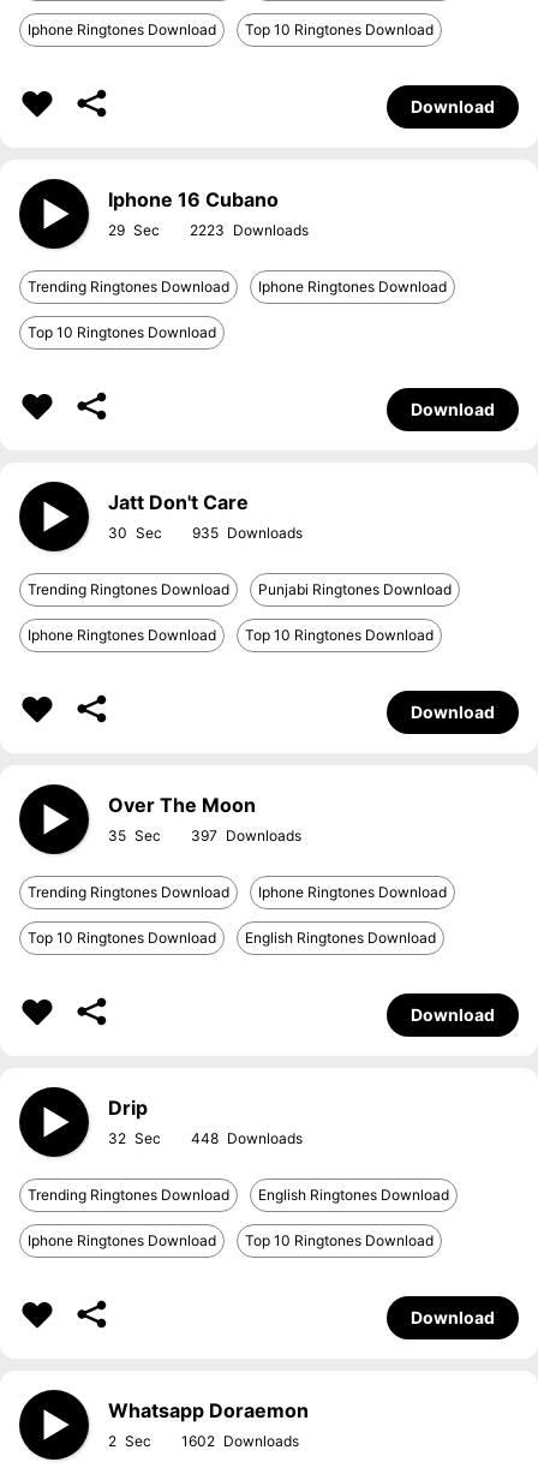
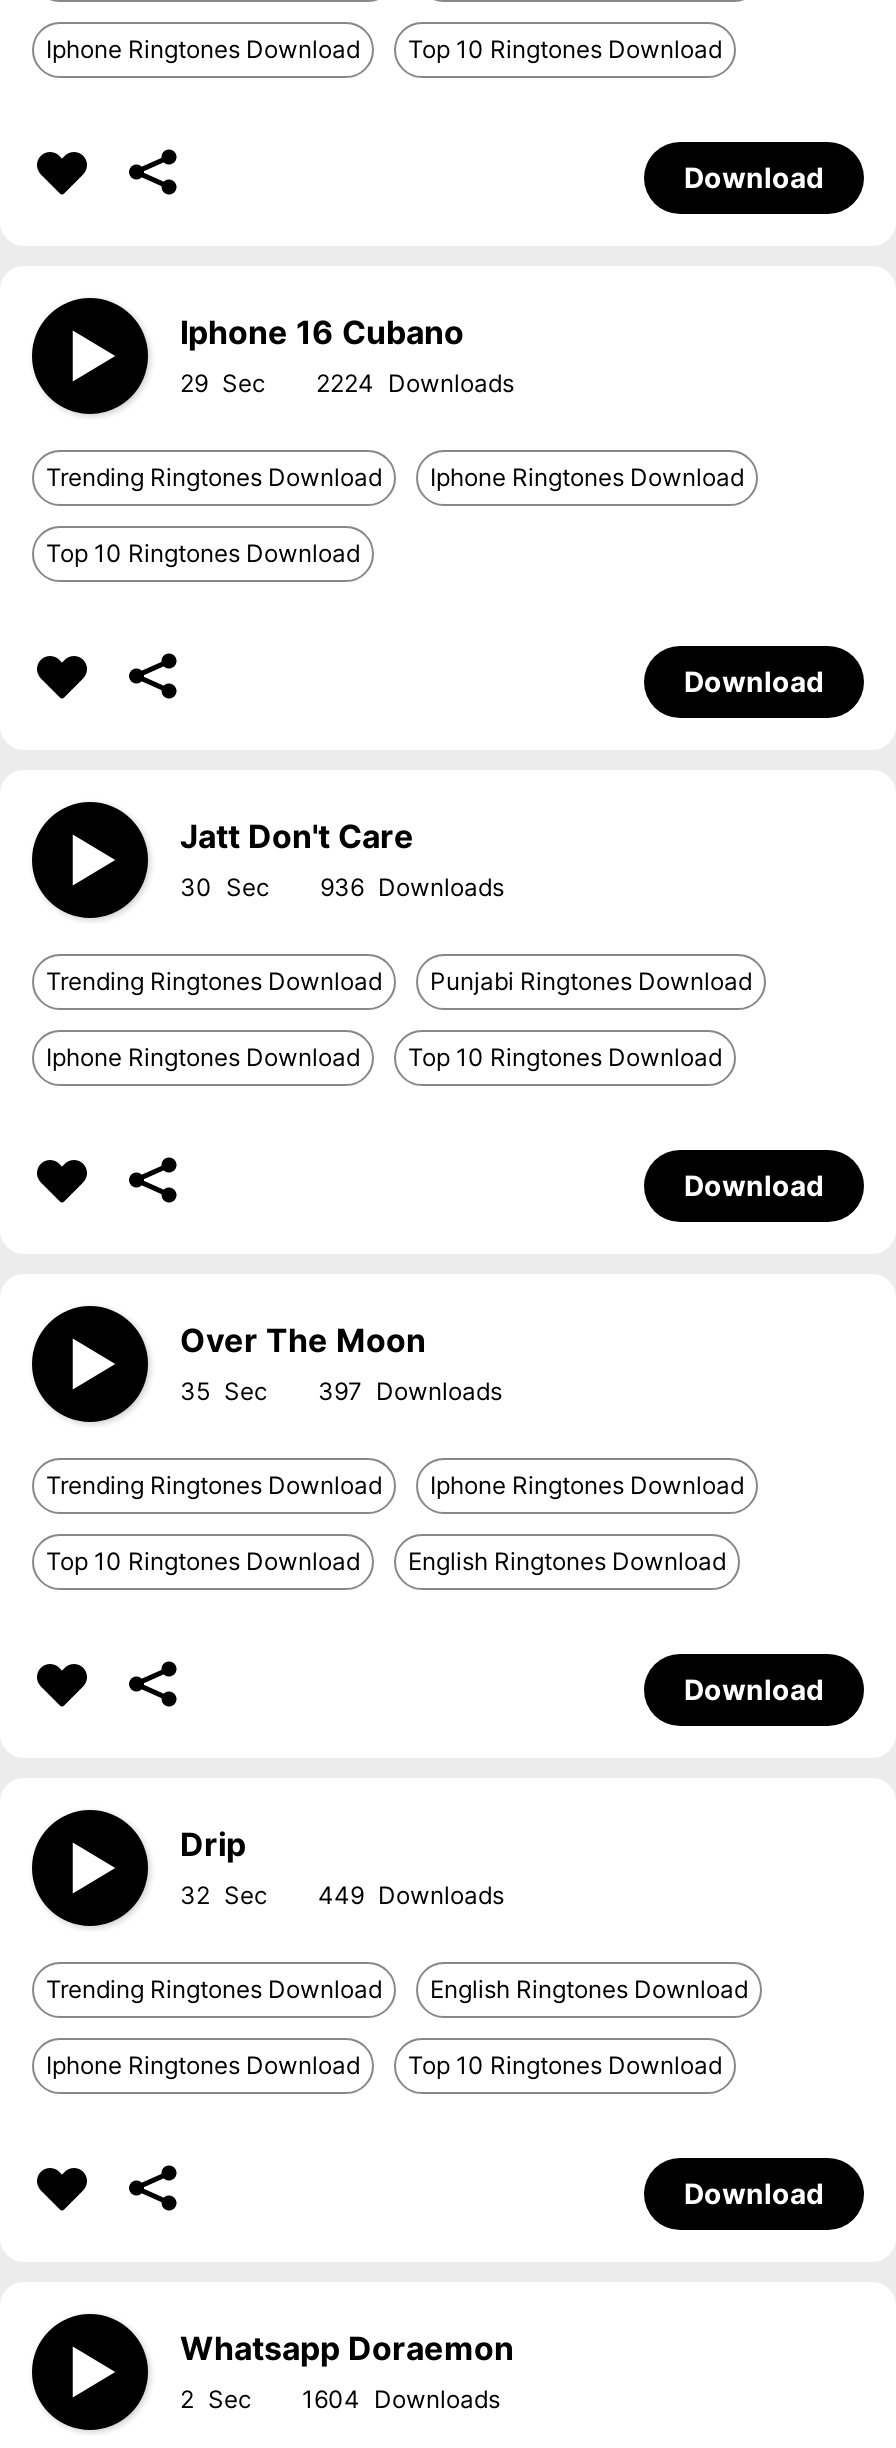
[190,221,228,239] 2223 -> [316,368,380,398] 2224
[192,524,222,542] 935 -> [320,872,370,902] 936
[191,1129,222,1147] 448 -> [318,1880,370,1910] 449
[181,1432,219,1450] 1602 -> [302,2384,366,2414] 1604

